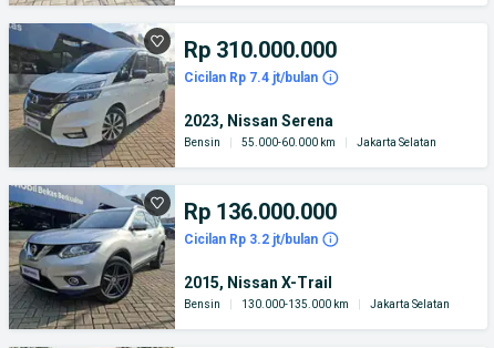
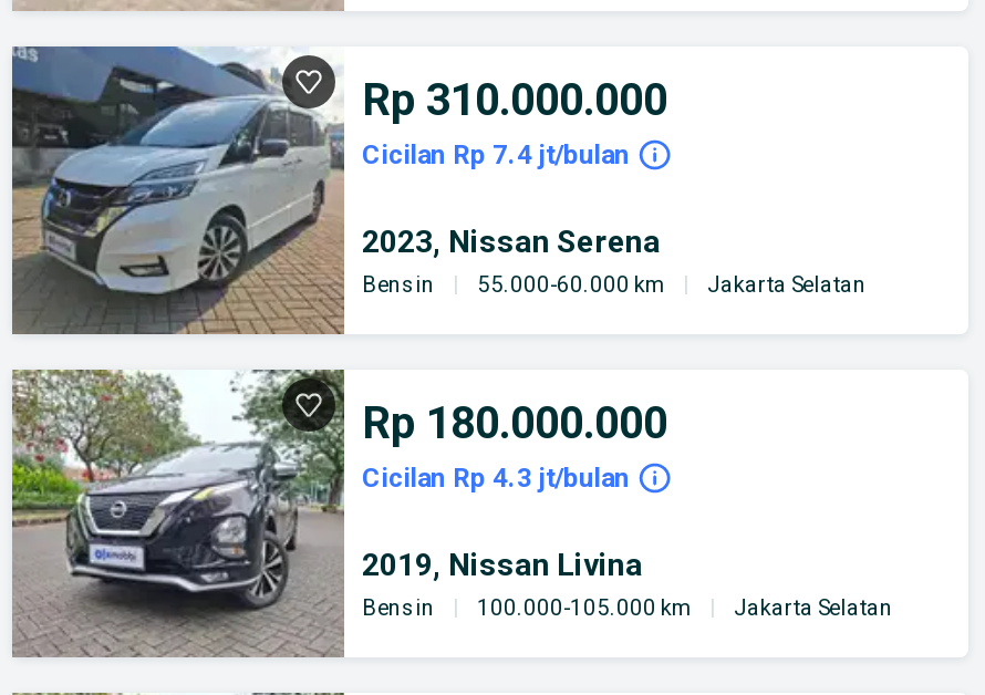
[8,185,337,329] [image] | Rp 136.000.000 -> [10,367,667,657] [image] | Rp 180.000.000
[184,232,318,247] Cicilan Rp 3.2 jt/bulan -> [362,463,630,494] Cicilan Rp 4.3 jt/bulan
[184,274,332,291] 2015, Nissan X-Trail -> [362,547,643,582] 2019, Nissan Livina
[241,298,349,310] 130.000-135.000 km -> [477,595,692,620] 100.000-105.000 km

